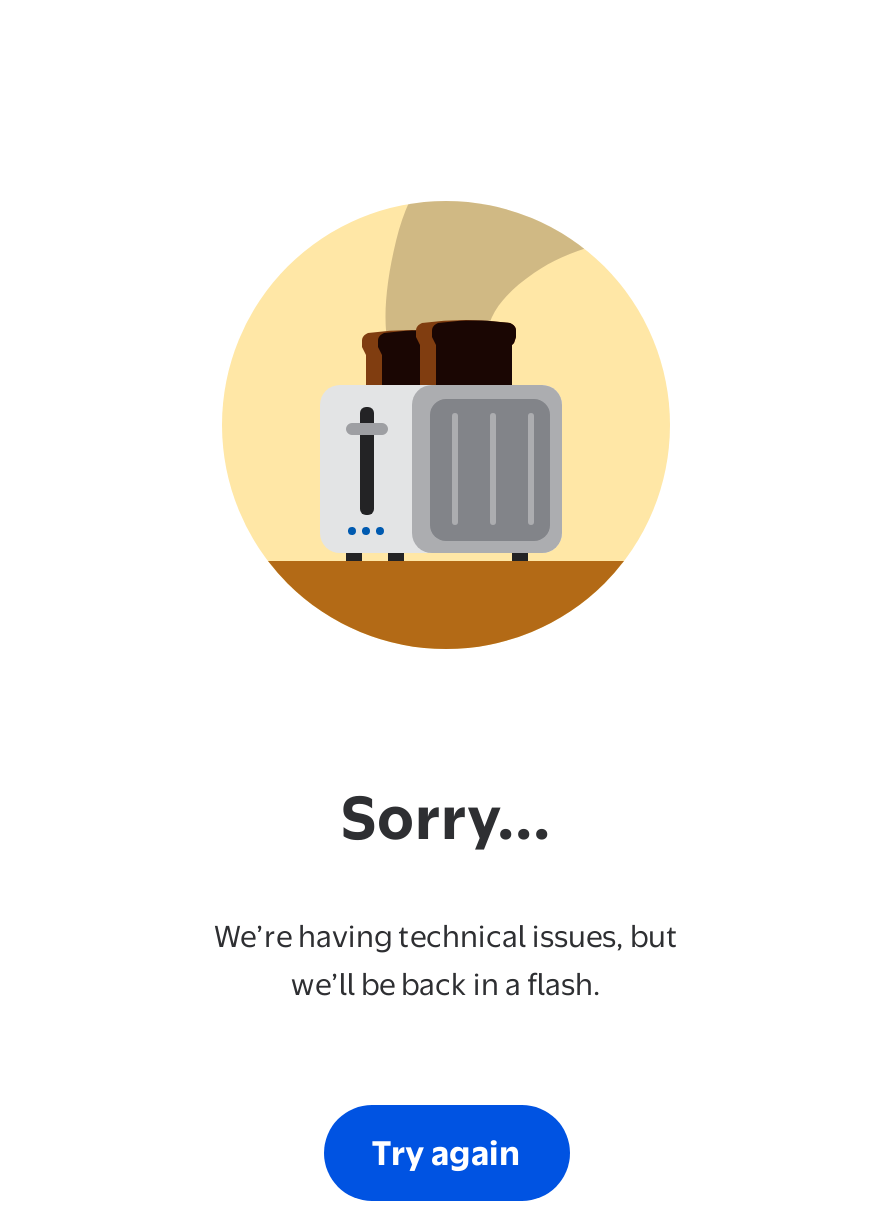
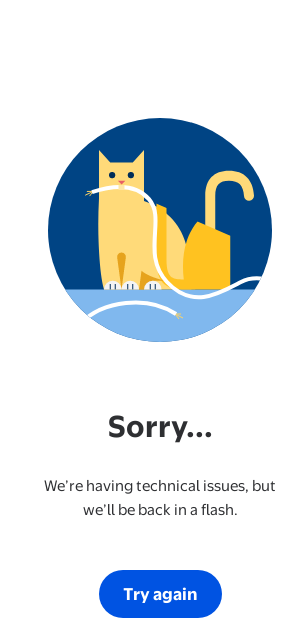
[222,201,670,651] [image] -> [47,117,273,343] [image]

